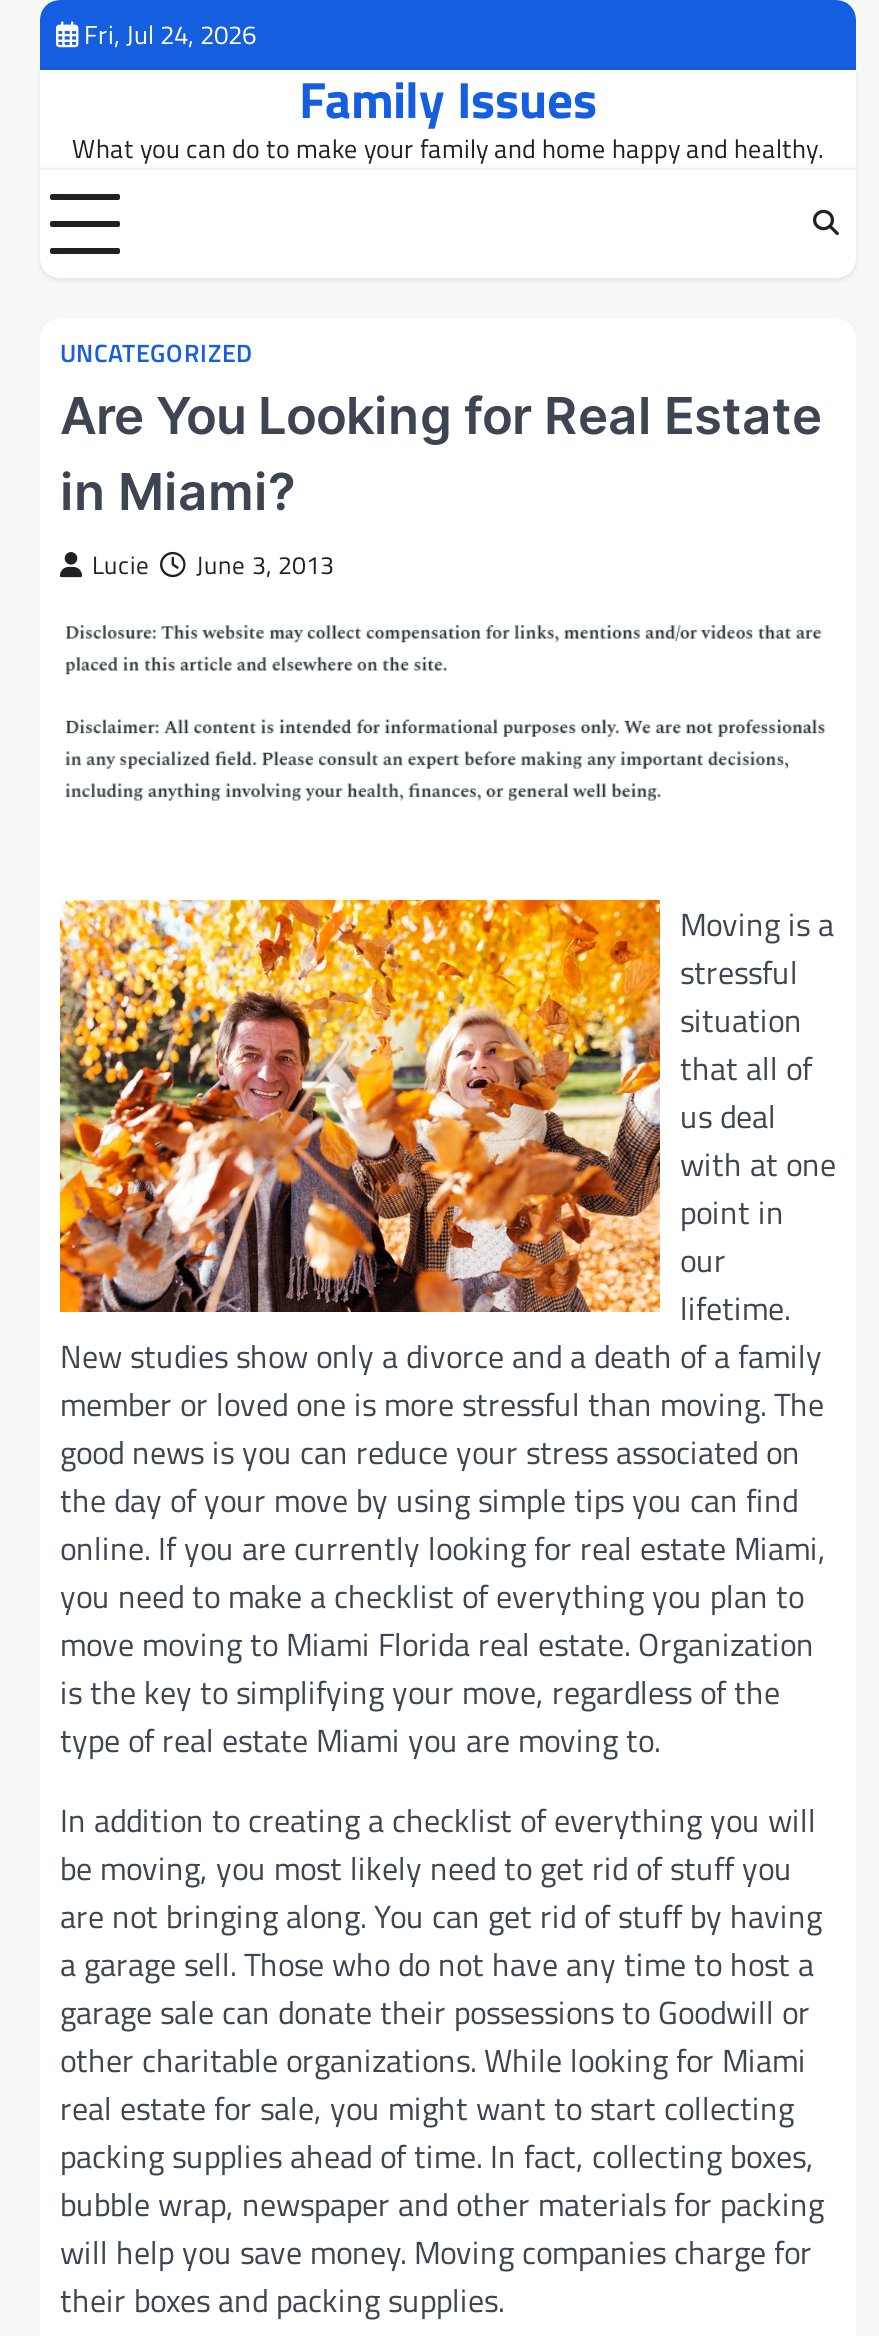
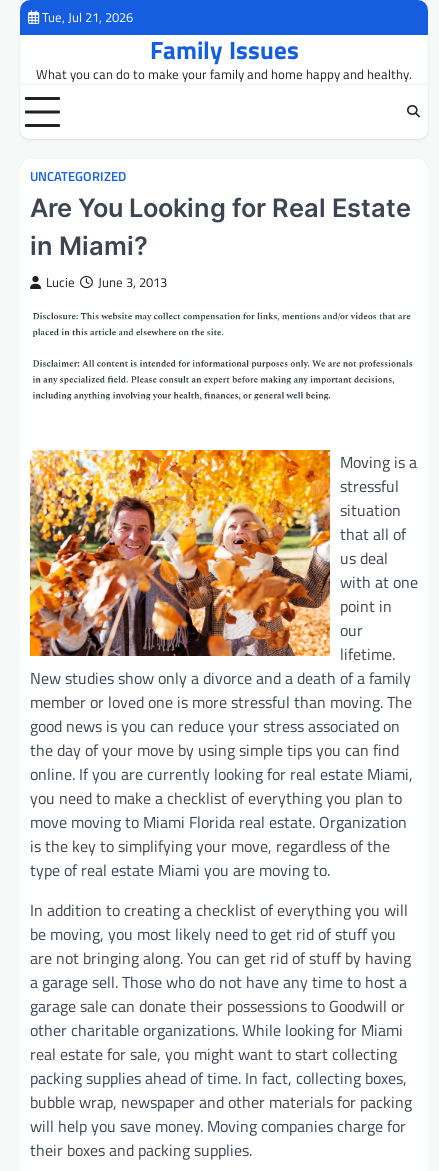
[84,14,256,54] Fri, Jul 24, 2026 -> [42,7,133,27] Tue, Jul 21, 2026

